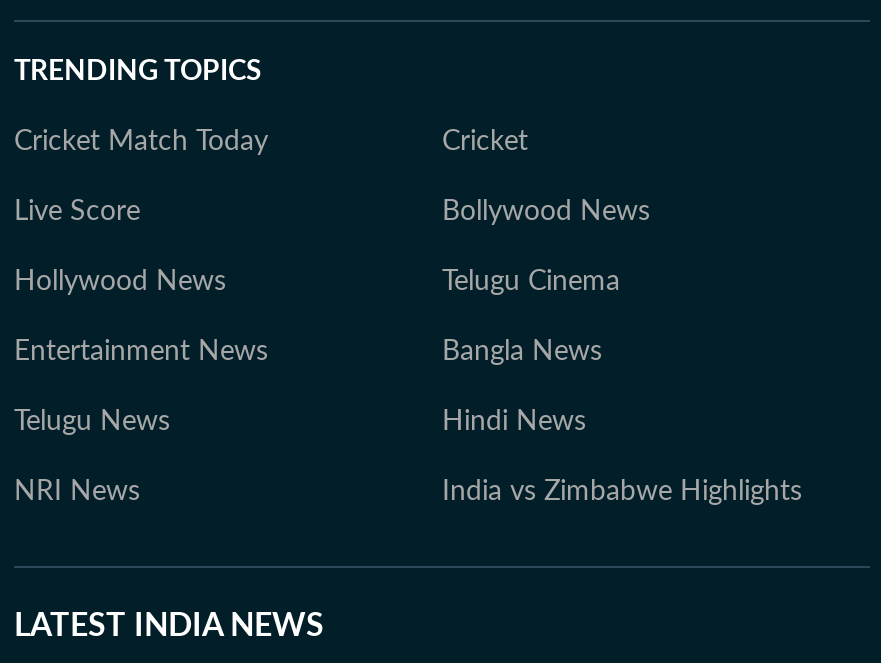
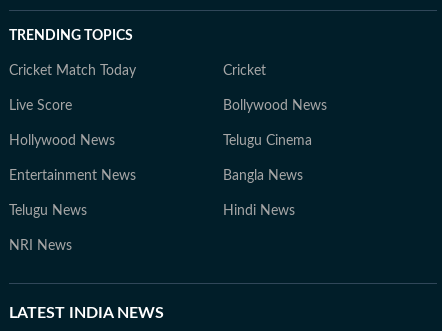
[442,478,802,506] India vs Zimbabwe Highlights -> none

